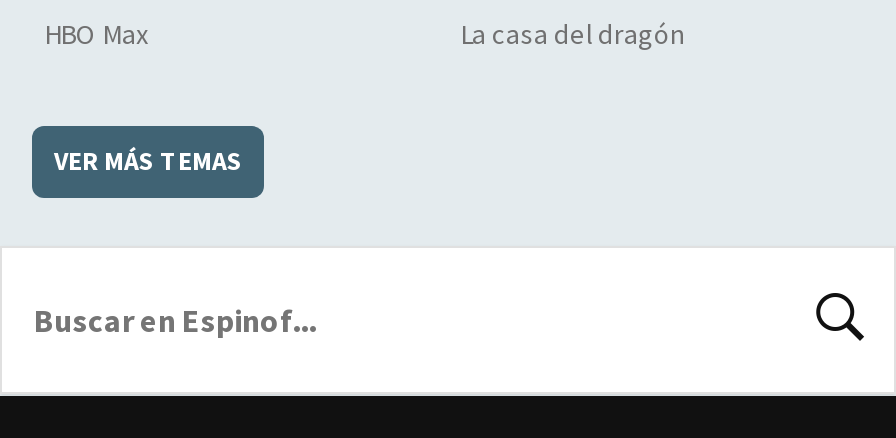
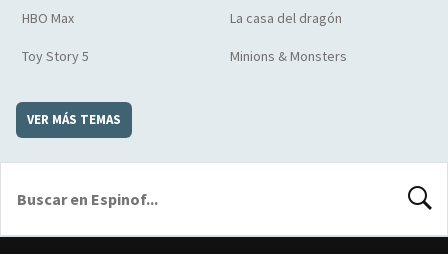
none -> [22,47,347,65] Toy Story 5 | Minions & Monsters

